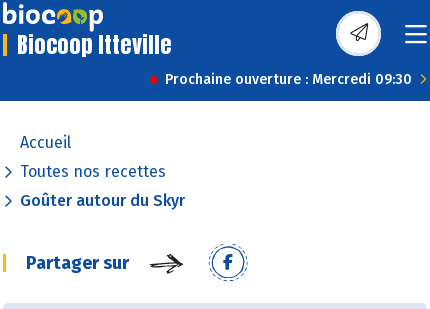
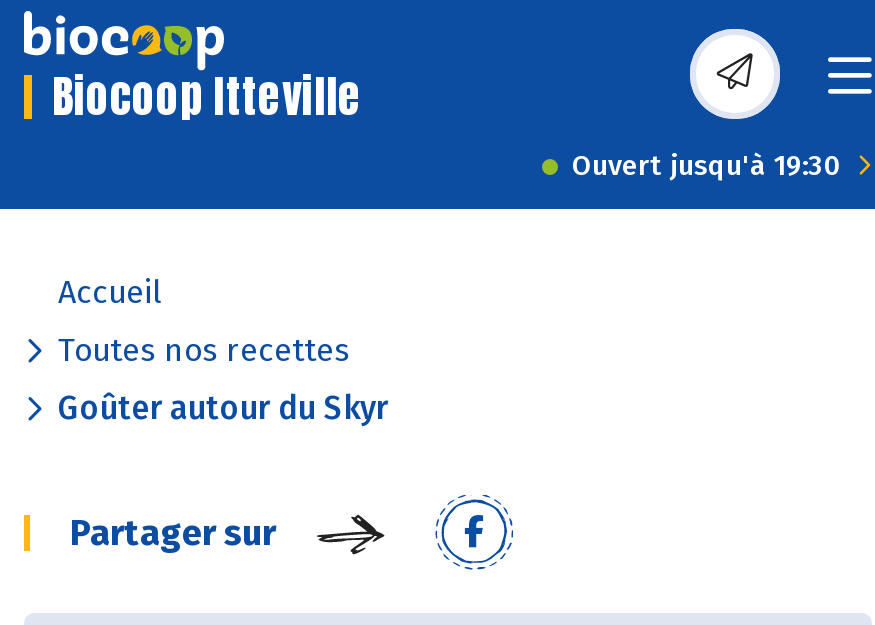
[165,71,412,88] Prochaine ouverture : Mercredi 09:30 -> [572,149,842,183] Ouvert jusqu'à 19:30

